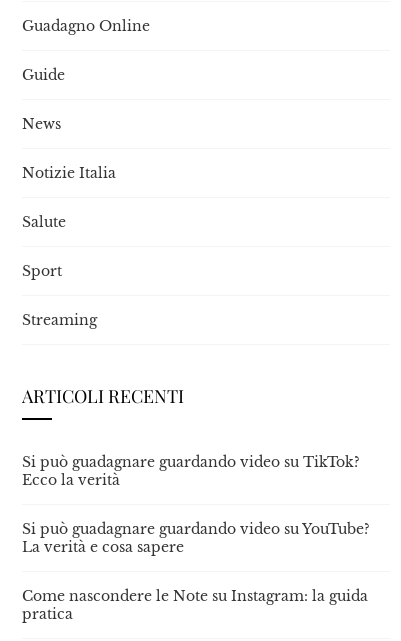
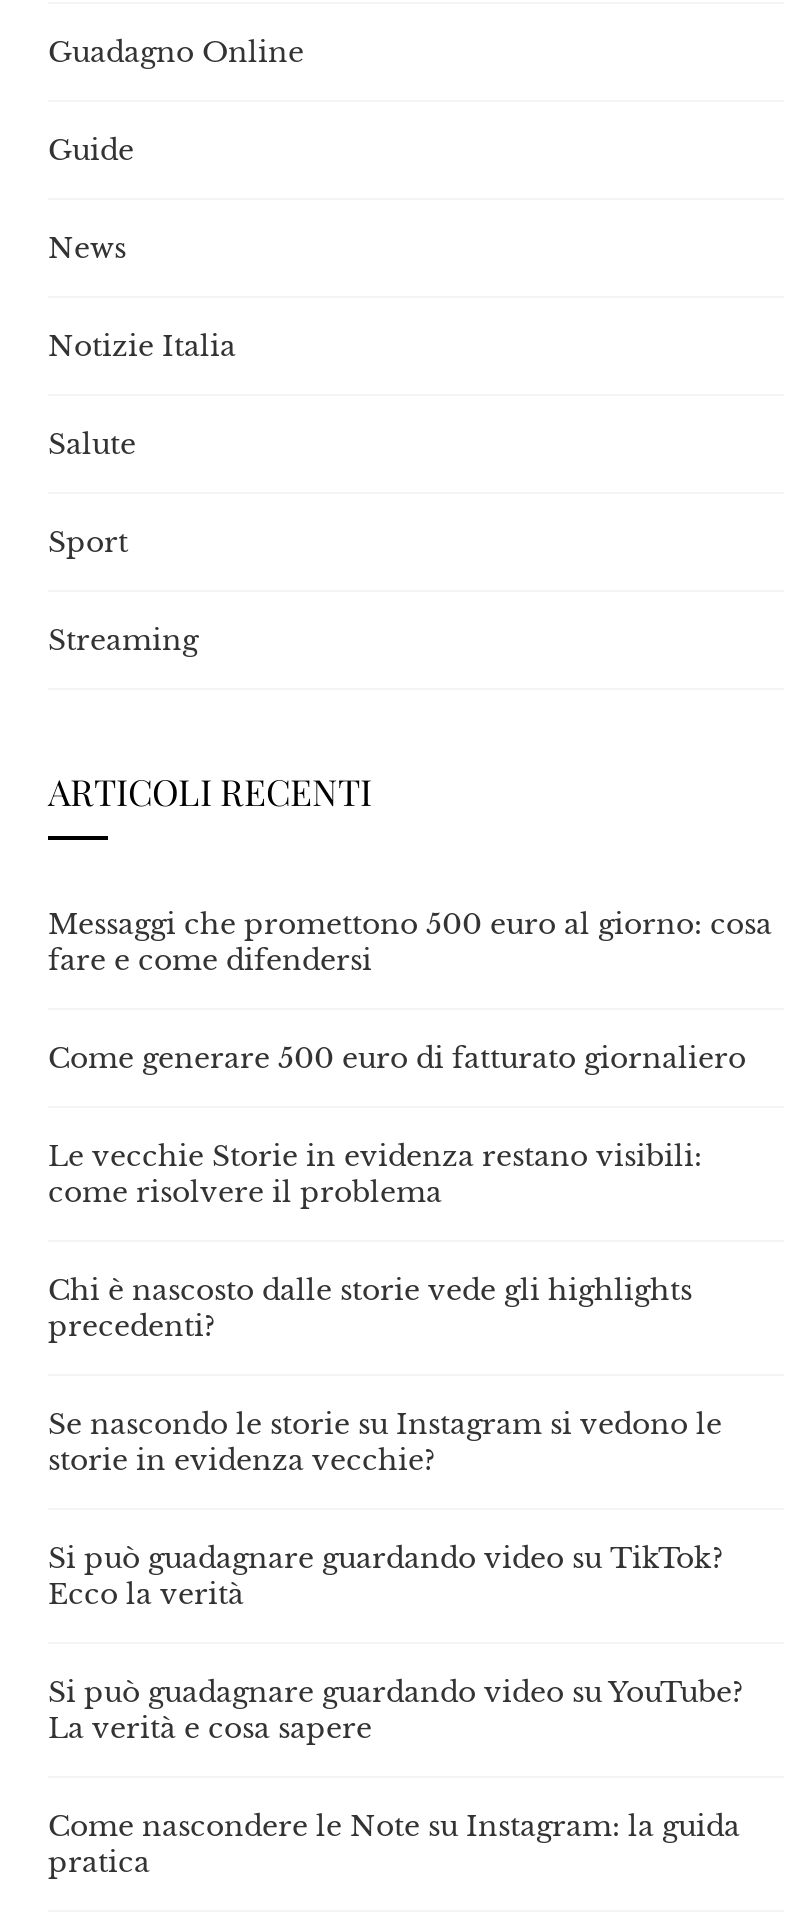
none -> [48,907,772,1479] Messaggi che promettono 500 euro al giorno: cosa | fare e come difendersi | Come generare 500 euro di fatturato giornaliero | Le vecchie Storie in evidenza restano visibili: | come risolvere il problema | Chi è nascosto dalle storie vede gli highlights | precedenti? | Se nascondo le storie su Instagram si vedono le | storie in evidenza vecchie?

